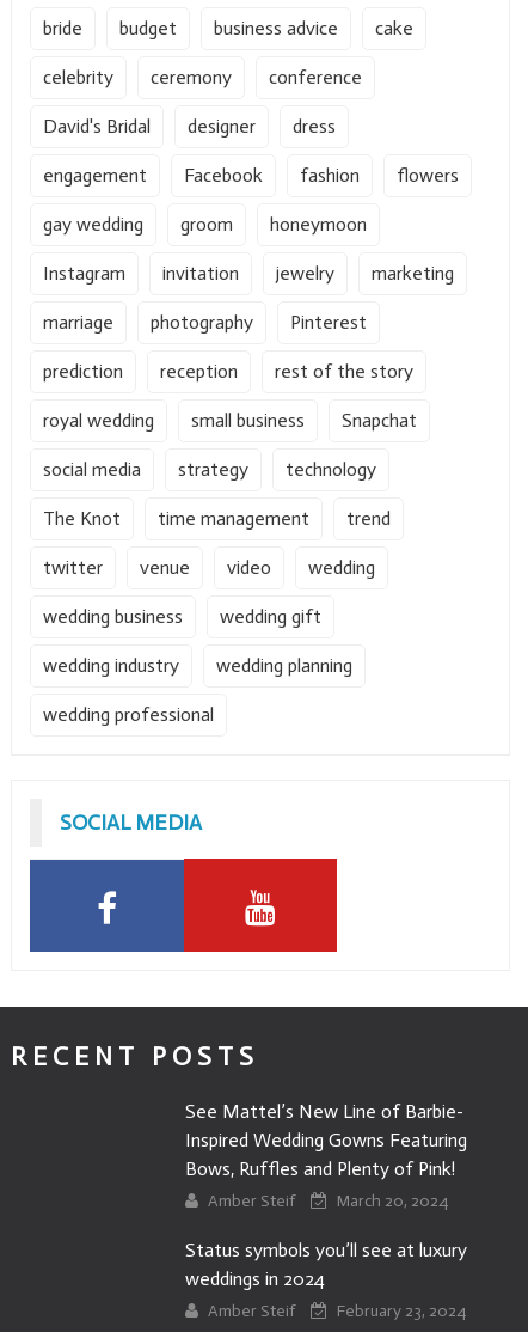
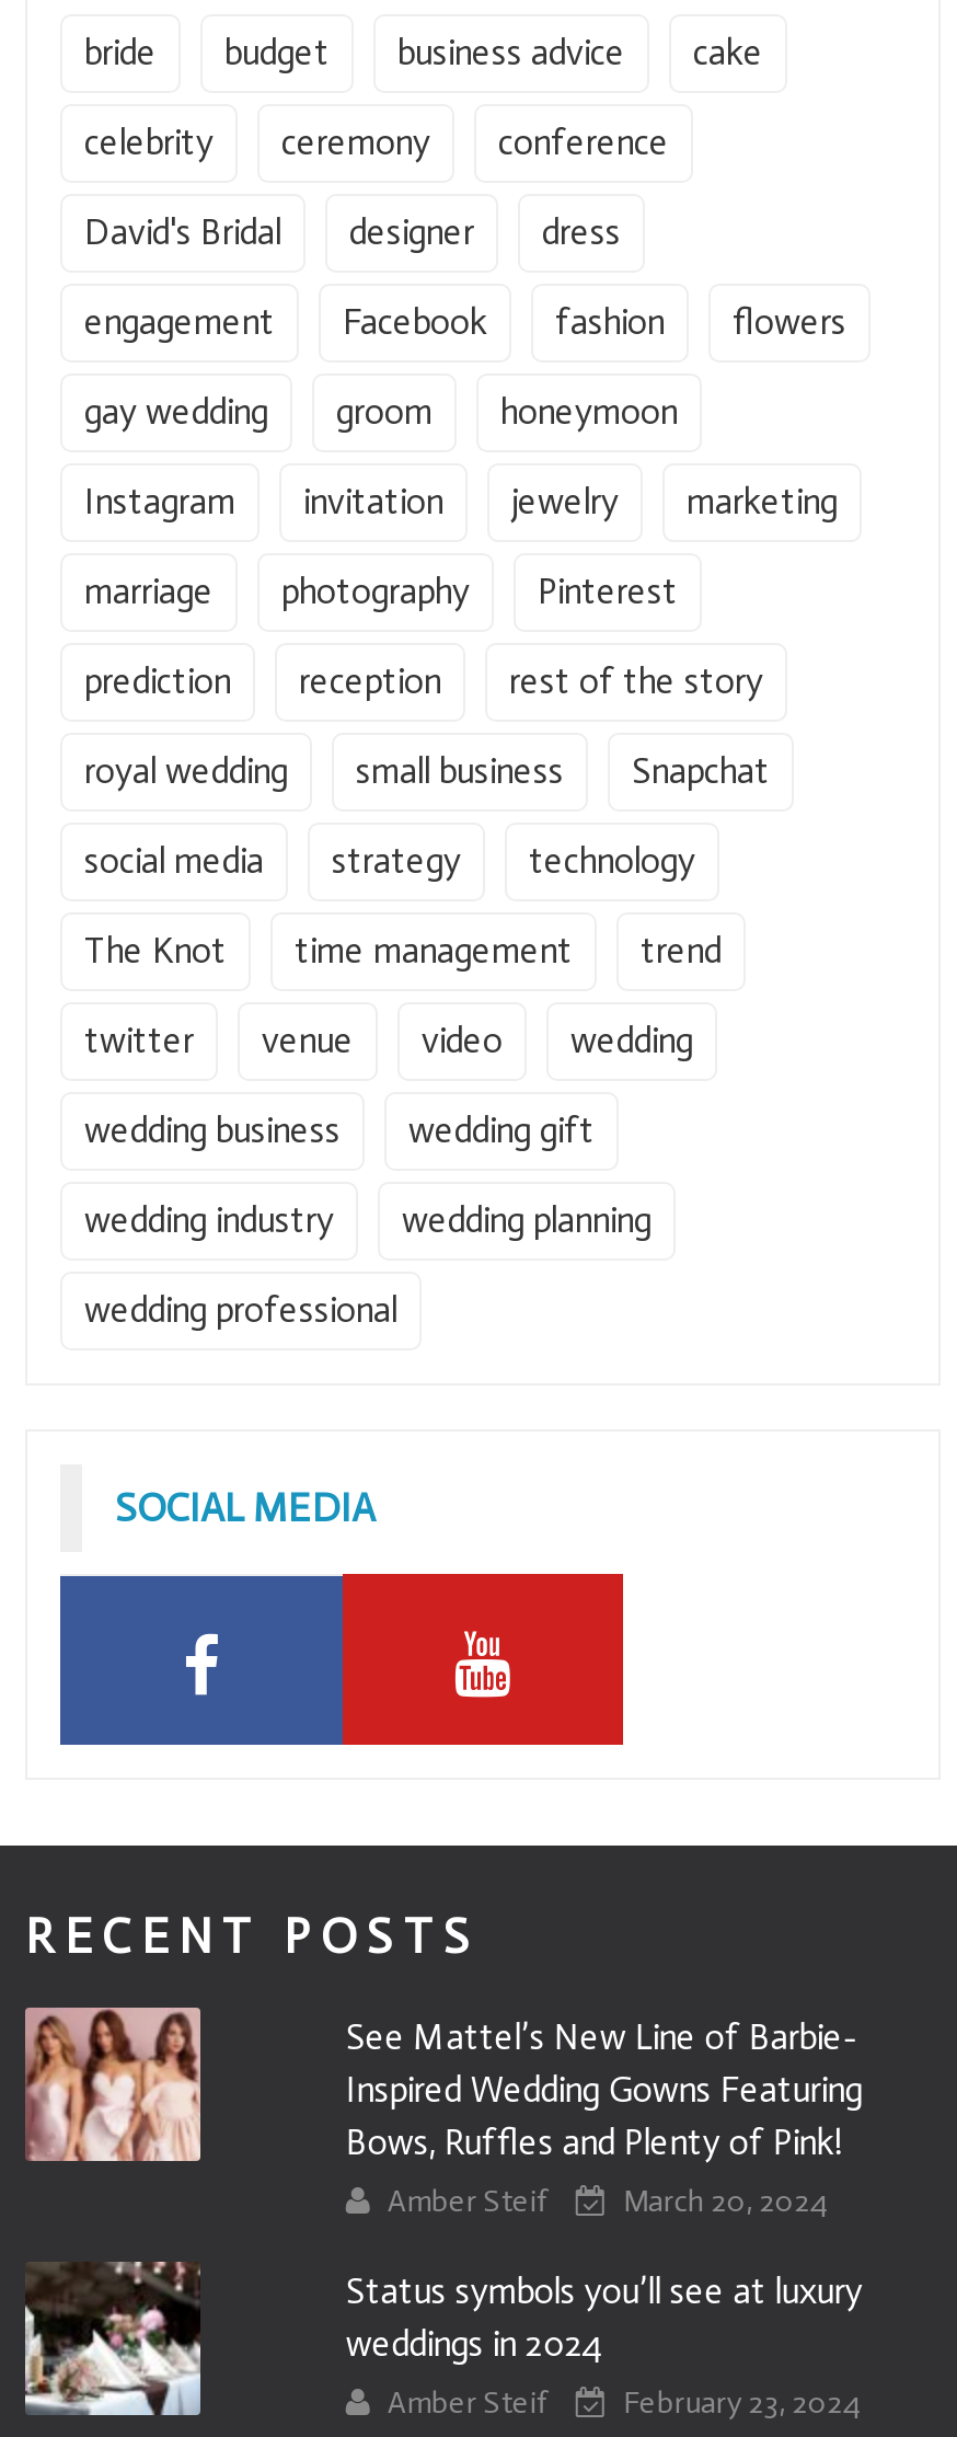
none -> [23,2005,203,2163] [image]
none -> [23,2260,203,2417] [image]

